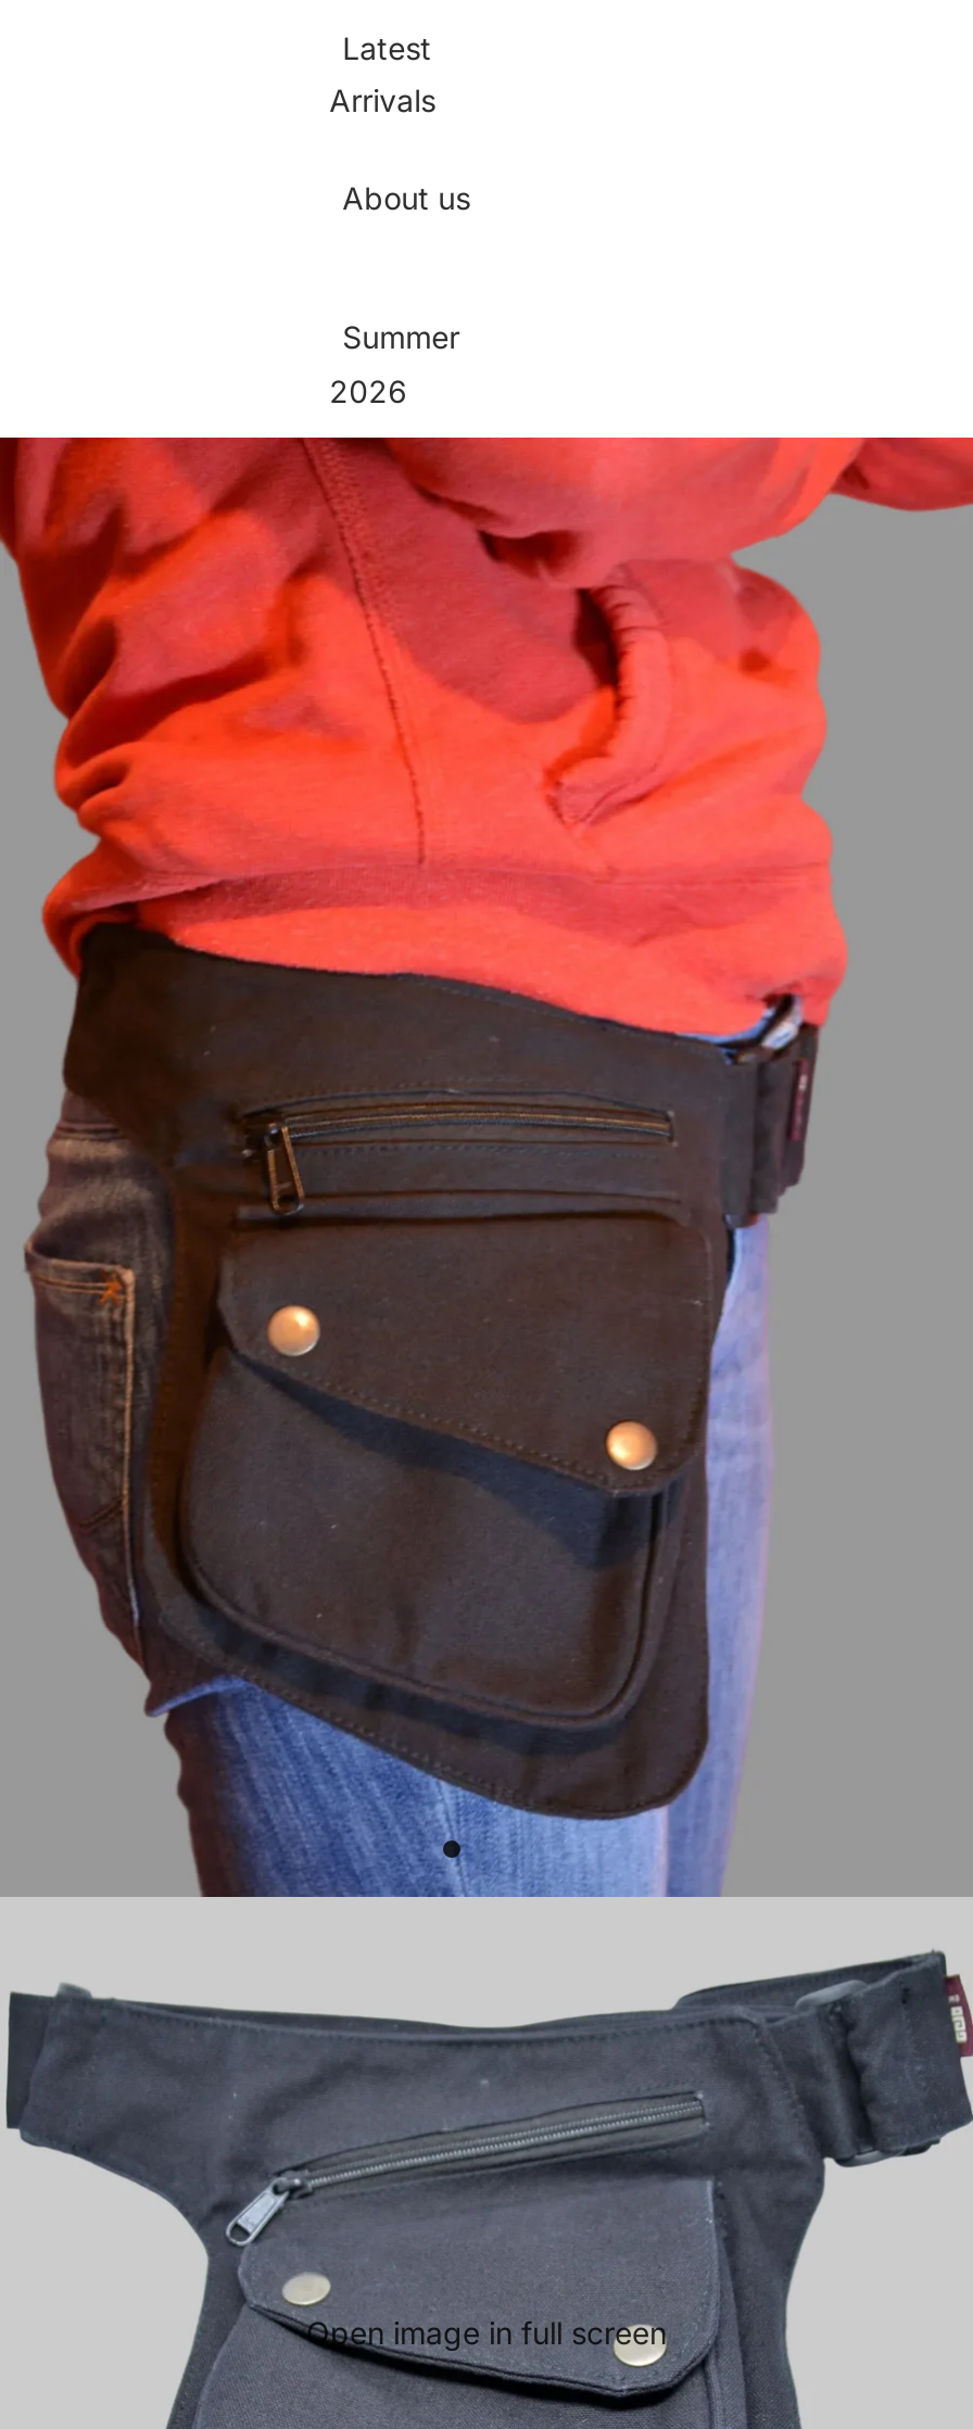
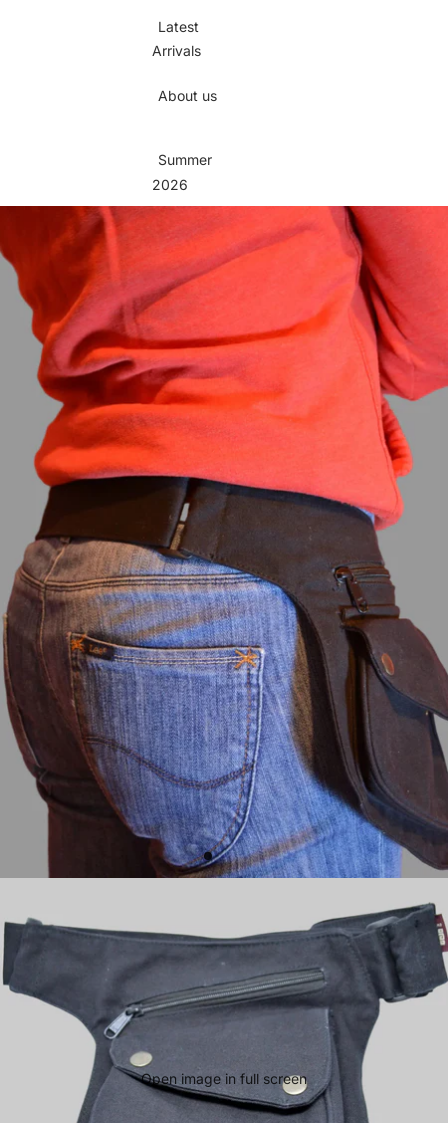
[7,435,966,1899] [image] -> [3,205,445,879] [image]

